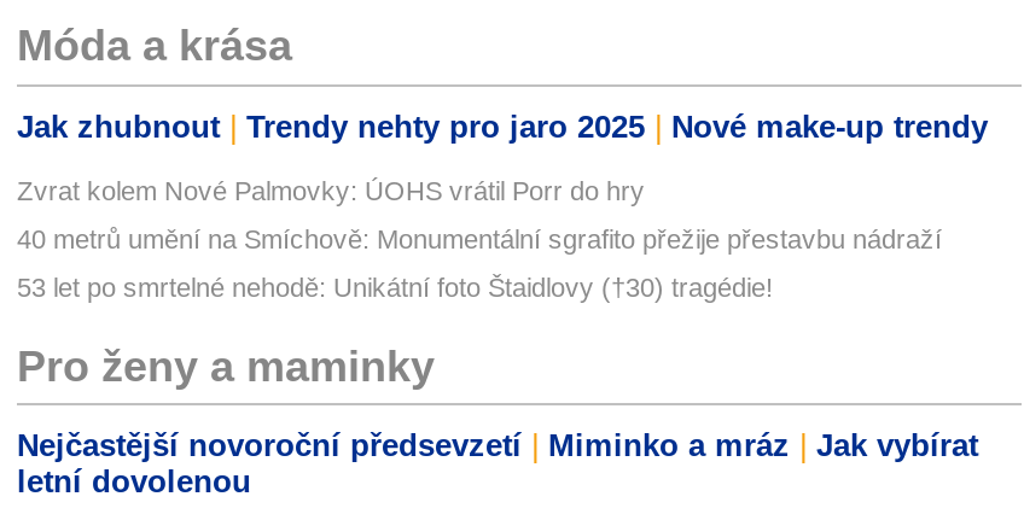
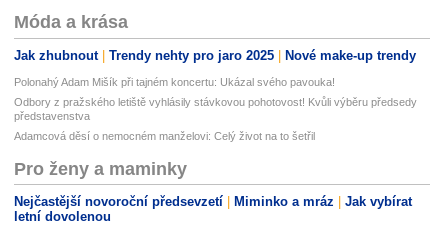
[17,176,645,205] Zvrat kolem Nové Palmovky: ÚOHS vrátil Porr do hry -> [14,76,335,88] Polonahý Adam Mišík při tajném koncertu: Ukázal svého pavouka!
[17,224,942,253] 40 metrů umění na Smíchově: Monumentální sgrafito přežije přestavbu nádraží -> [14,96,417,122] Odbory z pražského letiště vyhlásily stávkovou pohotovost! Kvůli výběru předsedy | představenstva
[17,272,773,301] 53 let po smrtelné nehodě: Unikátní foto Štaidlovy (†30) tragédie! -> [14,130,315,142] Adamcová děsí o nemocném manželovi: Celý život na to šetřil

